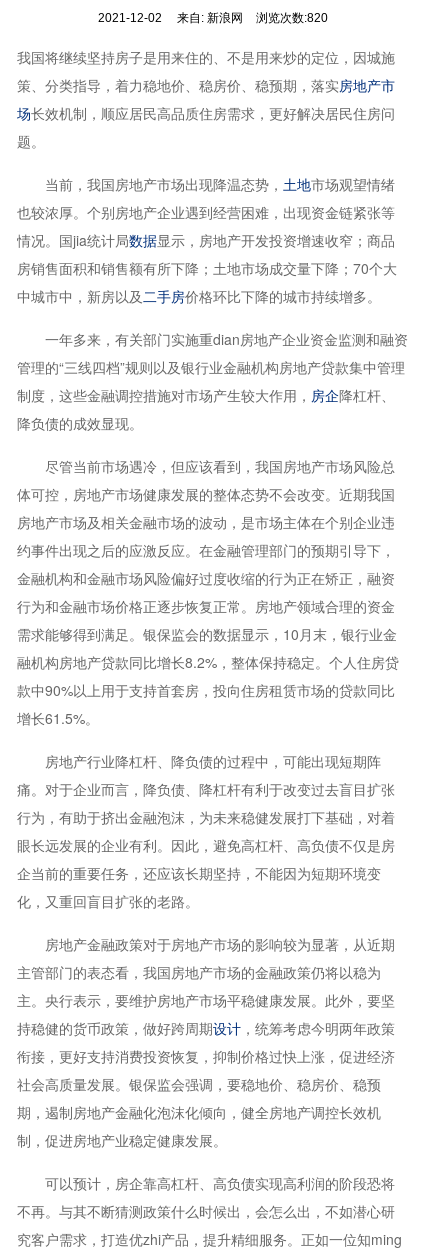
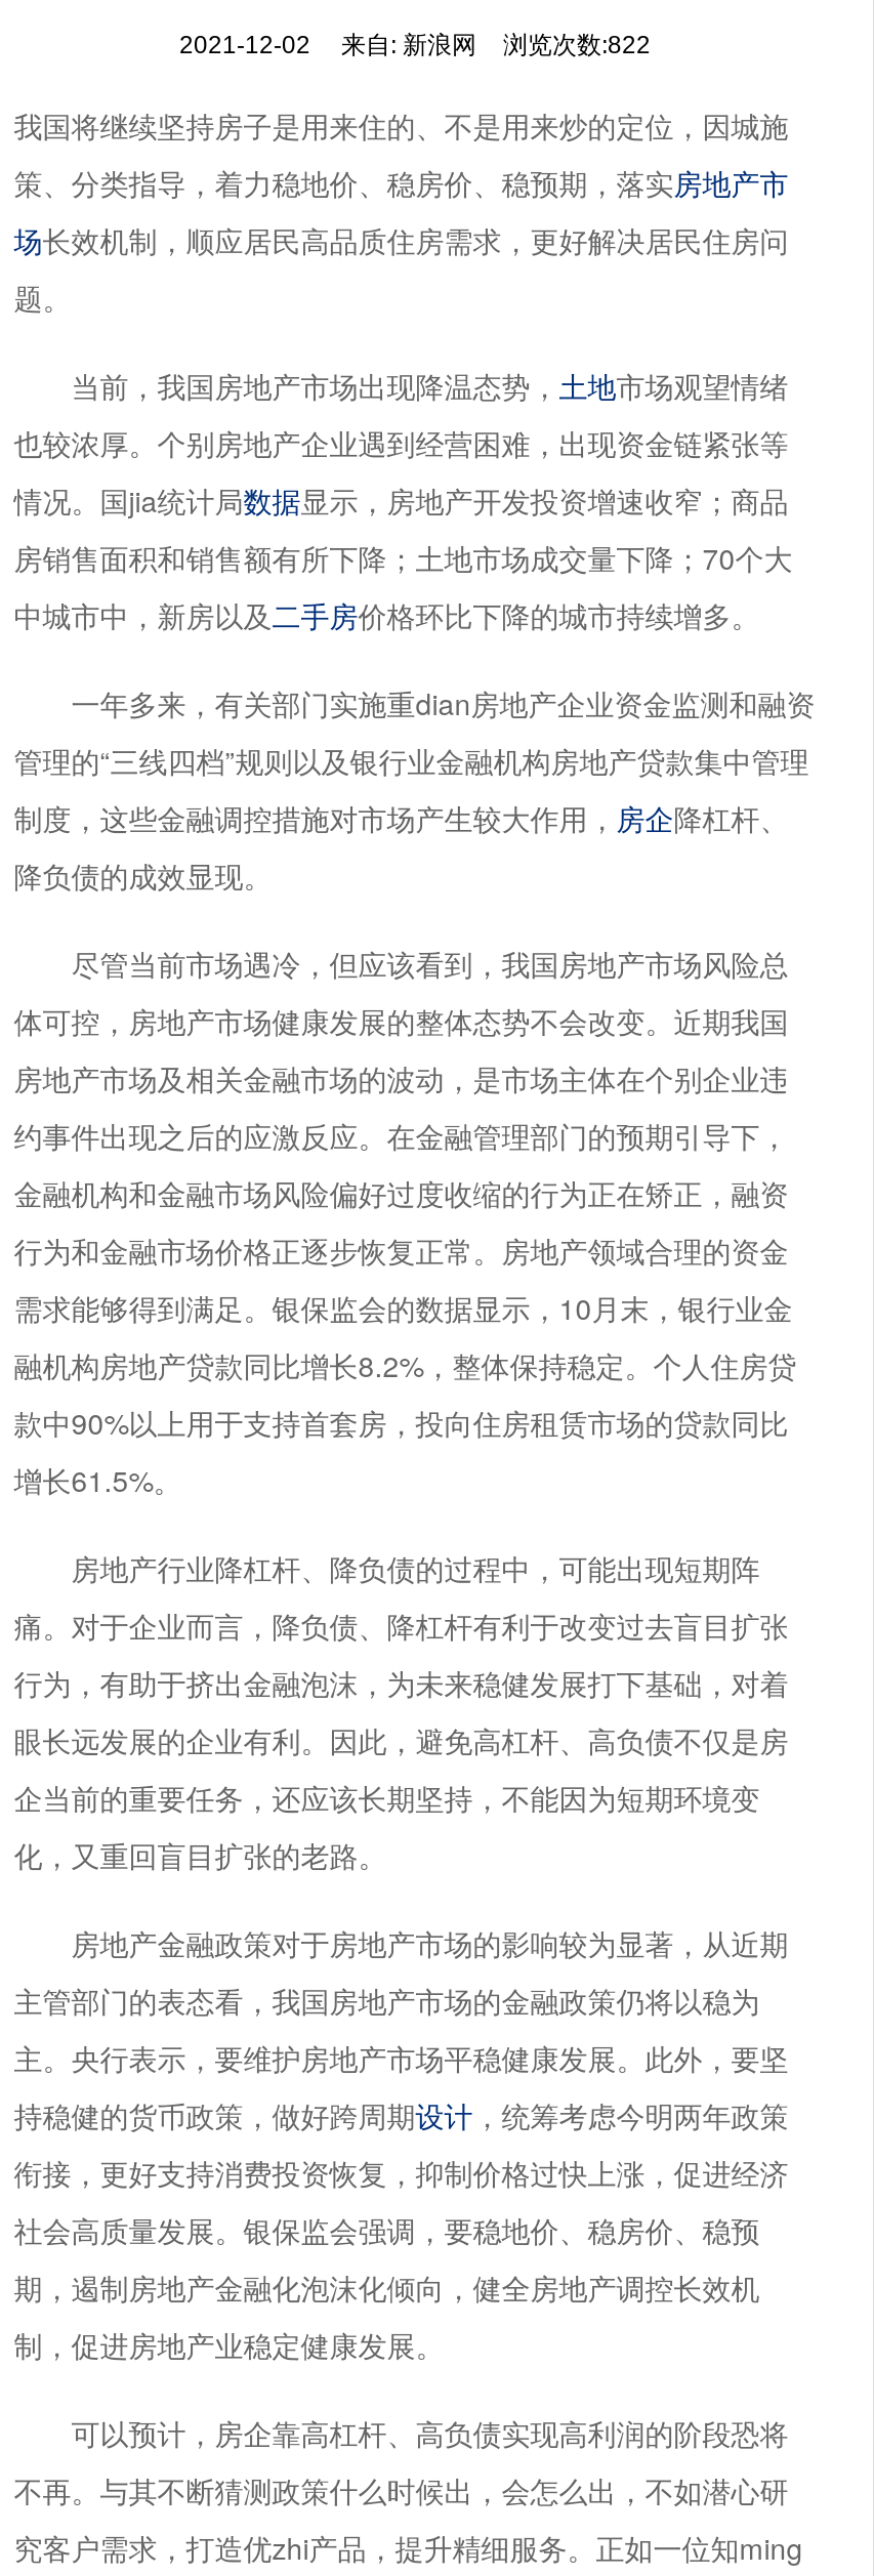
[98,11,328,25] 2021-12-02 来自:新浪网 浏览次数:820 -> [179,31,651,59] 2021-12-02 来自:新浪网 浏览次数:822

